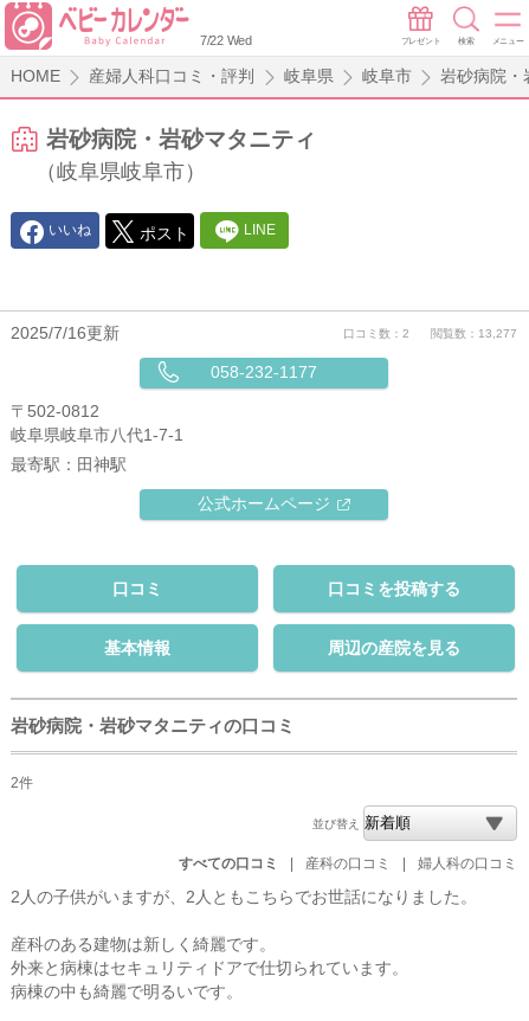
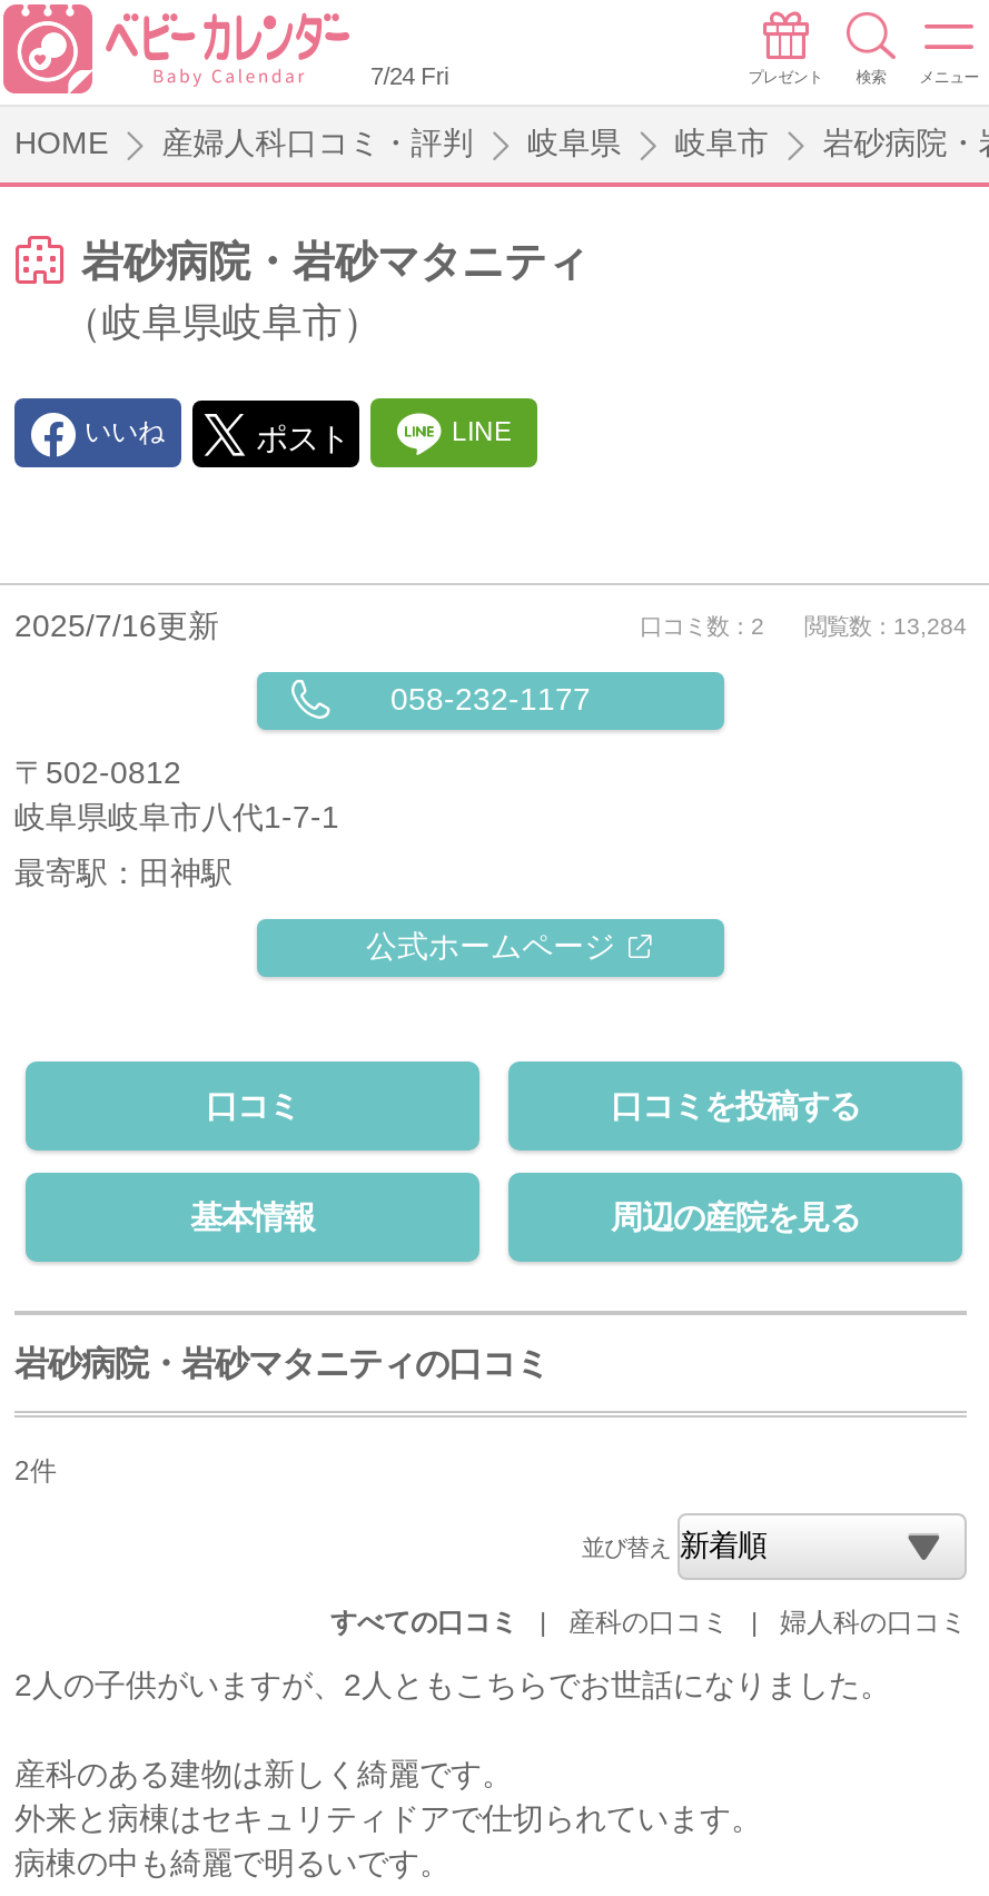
[200,33,252,47] 7/22 Wed -> [370,62,448,89] 7/24 Fri
[343,327,517,340] 口コミ数：2 閲覧数：13,277 -> [640,614,967,638] 口コミ数：2 閲覧数：13,284

